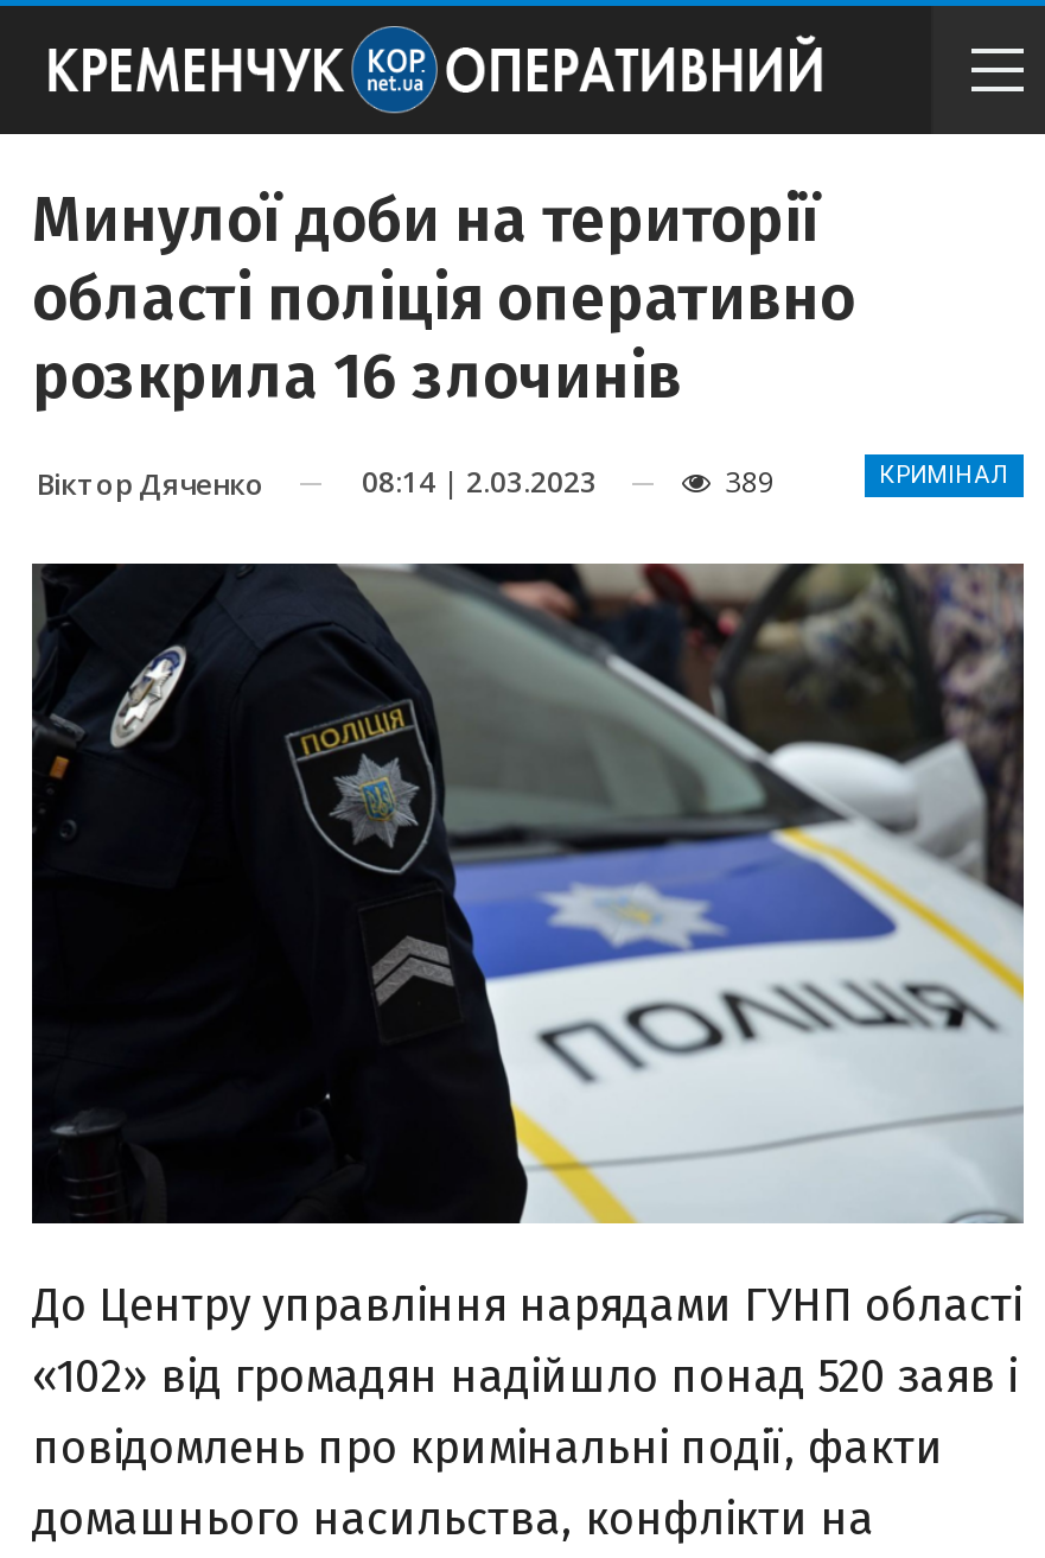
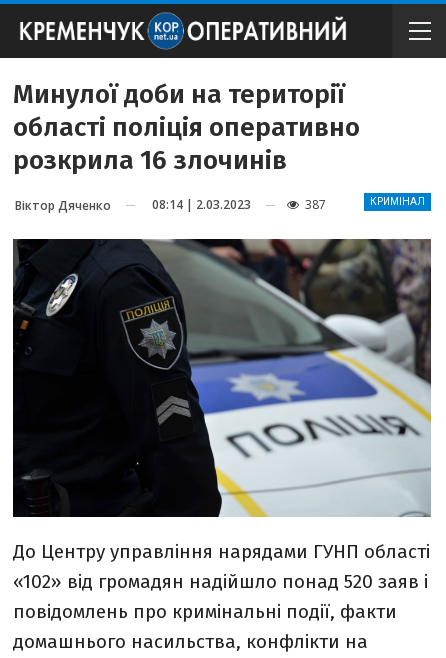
[718,462,775,502] 389 -> [302,196,326,213] 387

